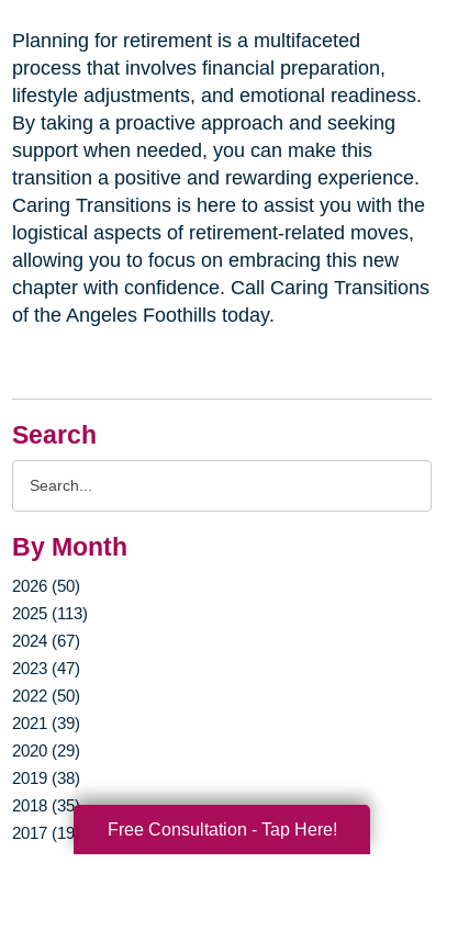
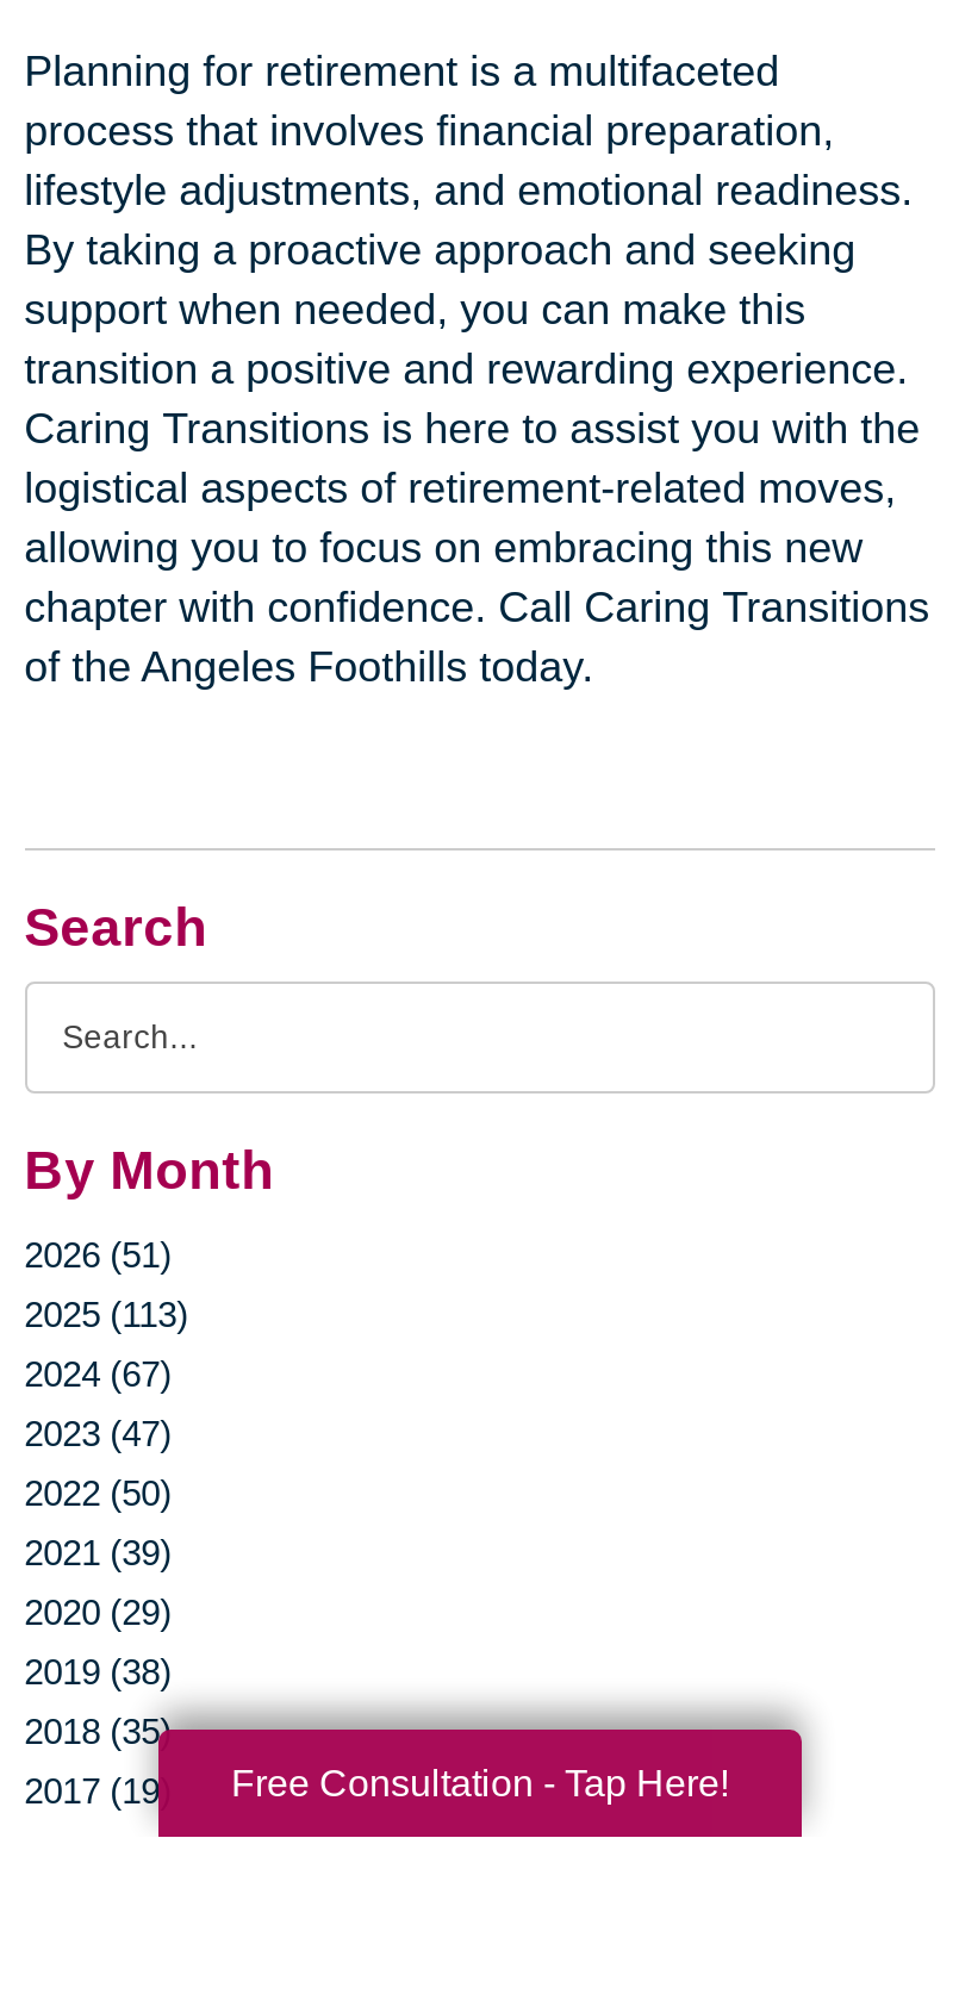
[12,576,80,595] 2026 (50) -> [24,1234,172,1274] 2026 (51)

